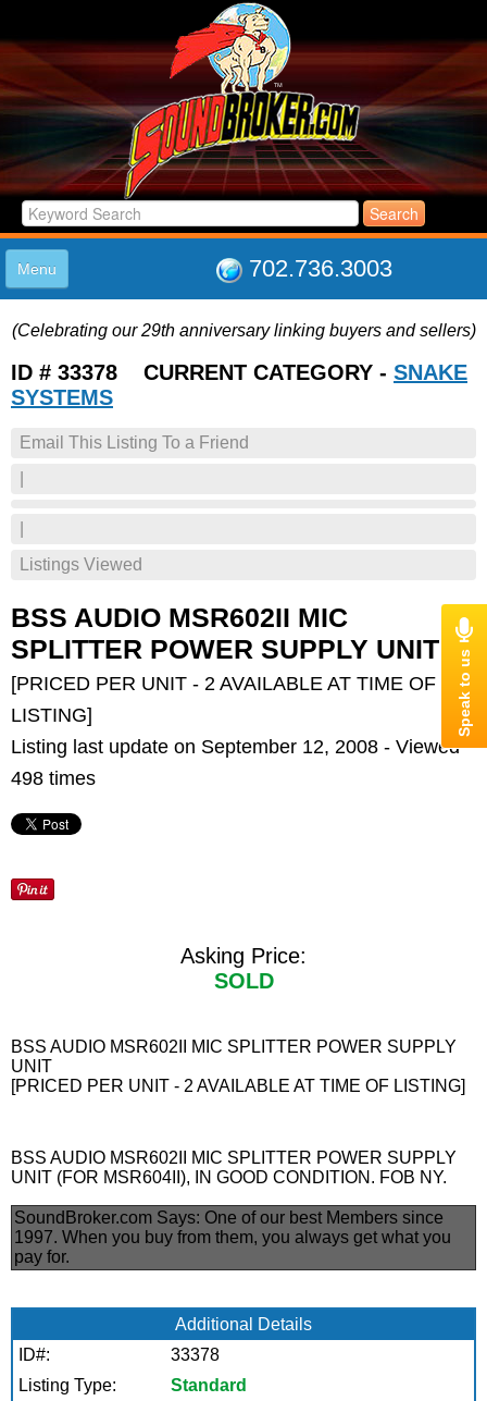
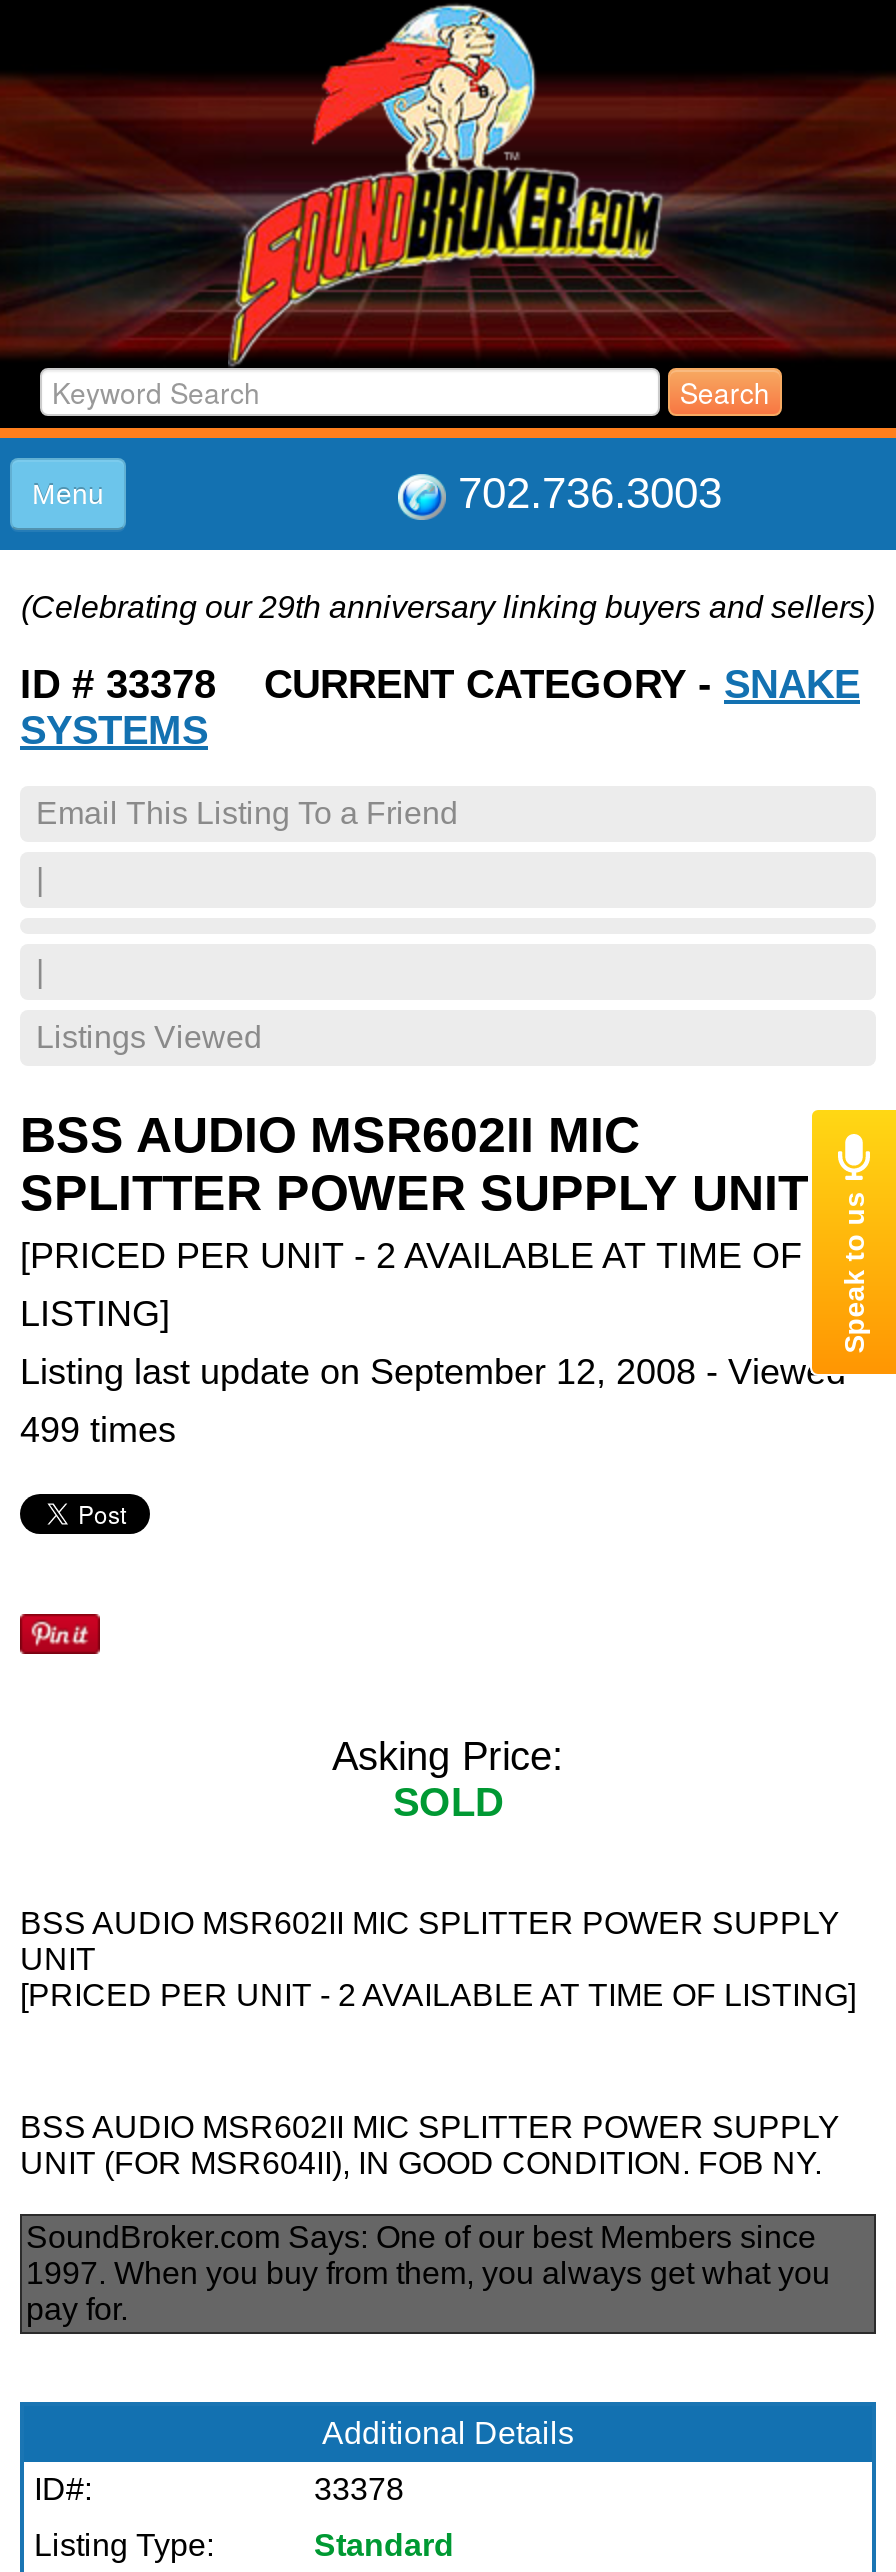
[11,767,96,789] 498 times -> [20,1410,176,1450] 499 times

